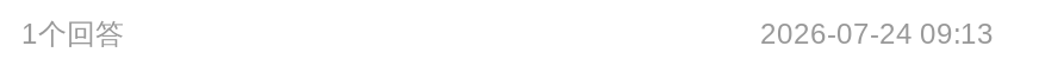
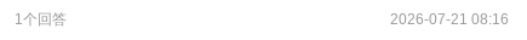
[760,18,994,51] 2026-07-24 09:13 -> [390,11,509,28] 2026-07-21 08:16

